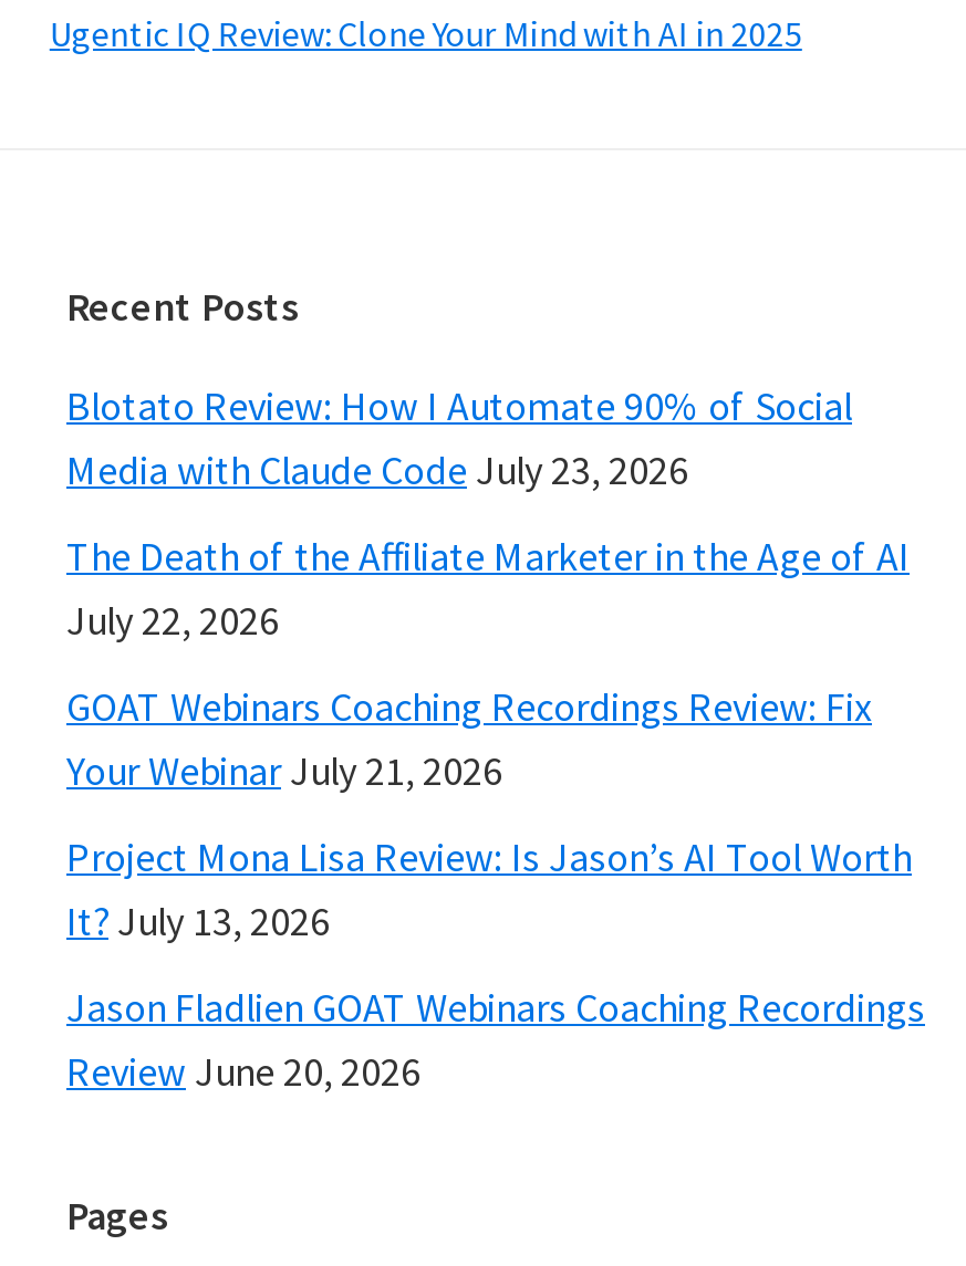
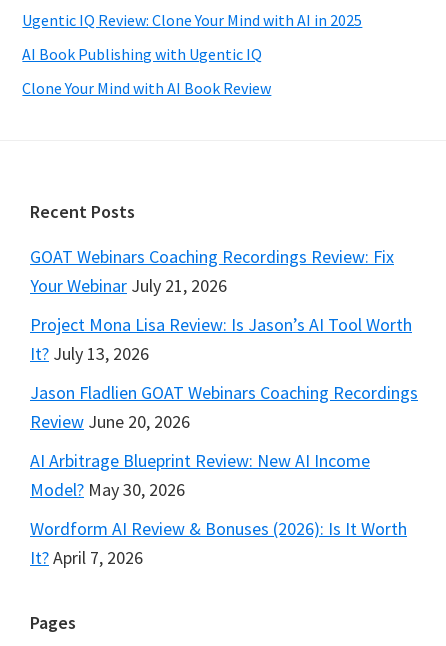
none -> [22,44,271,98] AI Book Publishing with Ugentic IQ | Clone Your Mind with AI Book Review
[66,382,910,647] Blotato Review: How I Automate 90% of Social | Media with Claude Code July 23, 2026 | The Death of the Affiliate Marketer in the Age of AI | July 22, 2026 -> none
moved [66,682,925,1098] -> [30,245,418,433]: GOAT Webinars Coaching Recordings Review: Fix | Your Webinar July 21, 2026 | Project Mona Lisa Review: Is Jason’s AI Tool Worth | It? July 13, 2026 | Jason Fladlien GOAT Webinars Coaching Recordings | Review June 20, 2026
none -> [30,449,407,569] AI Arbitrage Blueprint Review: New AI Income | Model? May 30, 2026 | Wordform AI Review & Bonuses (2026): Is It Worth | It? April 7, 2026

